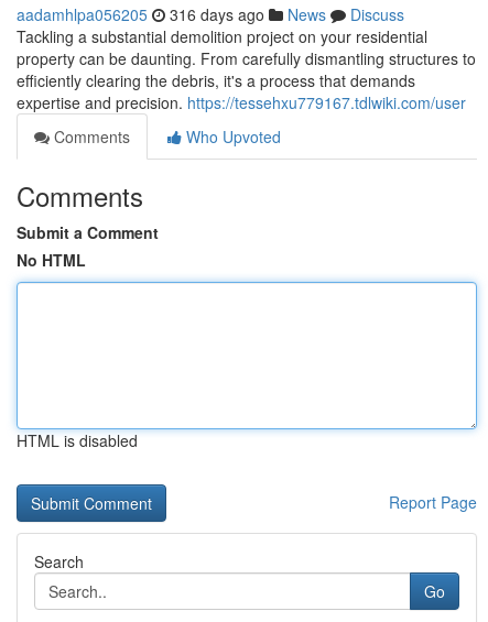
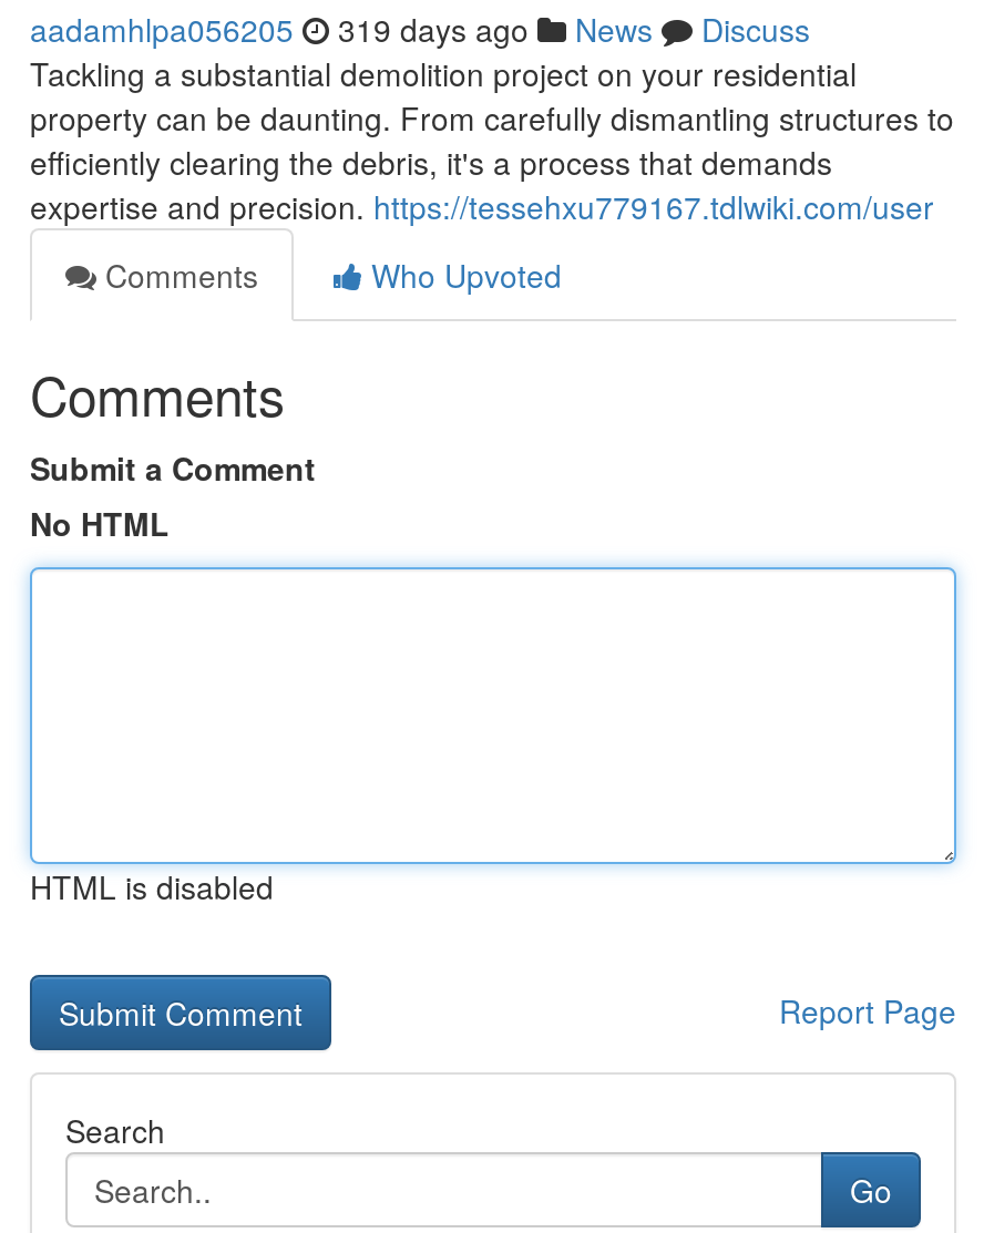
[17,3,404,25] aadamhlpa056205 316 days ago News Discuss -> [30,7,810,51] aadamhlpa056205 319 days ago News Discuss

